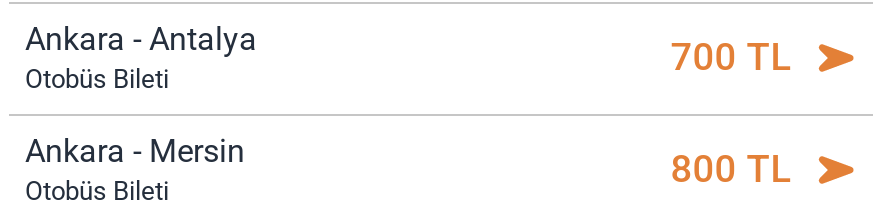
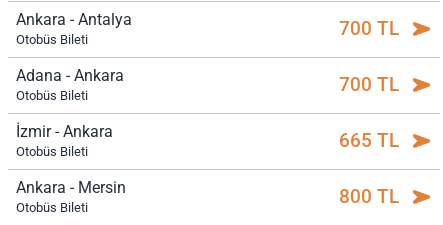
none -> [16,66,399,159] Adana - Ankara | Otobüs Bileti | 700 TL | İzmir - Ankara | Otobüs Bileti | 665 TL

